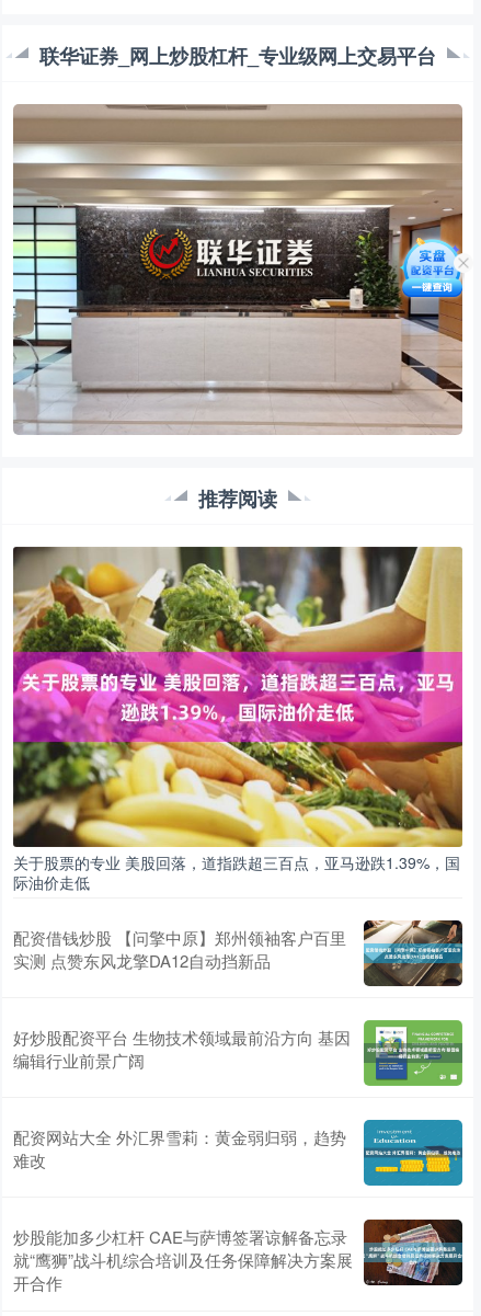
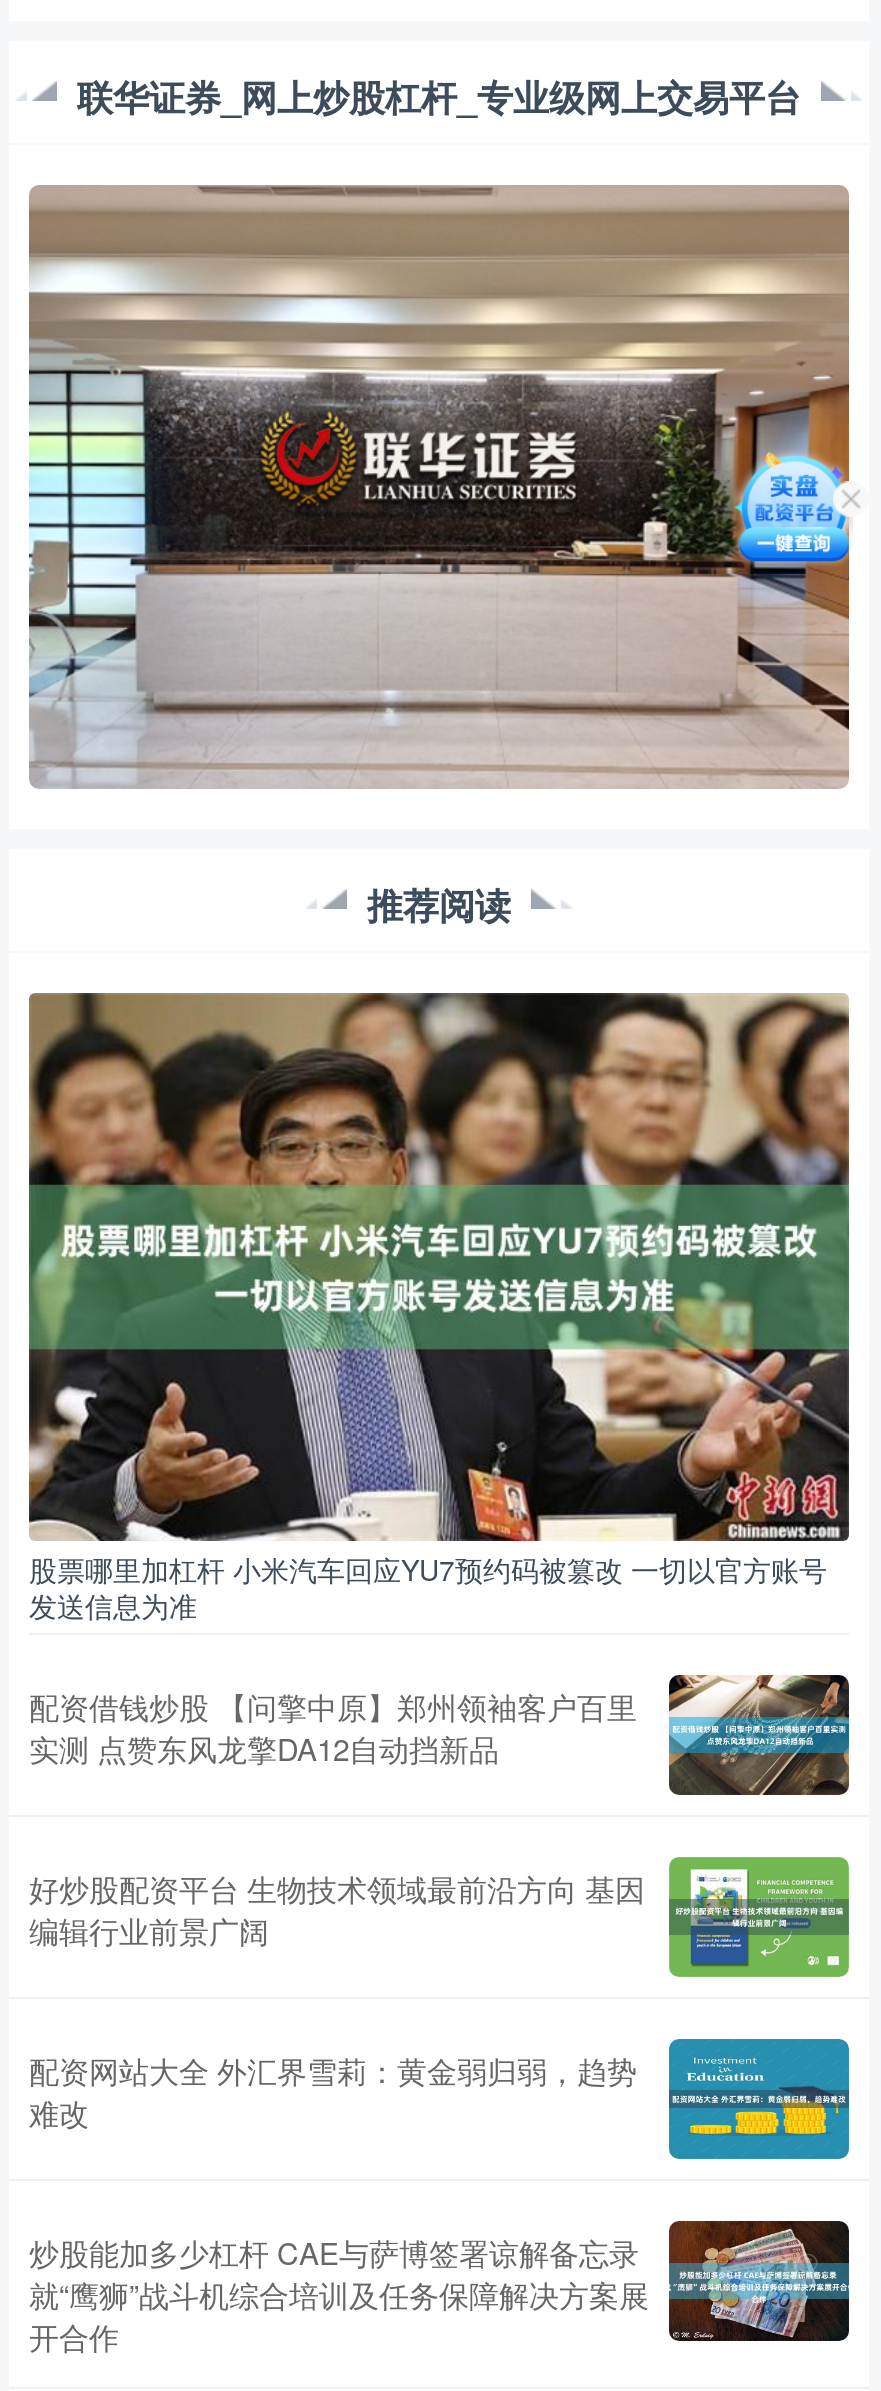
[400,238,468,311] [image] -> [735,431,853,565] [image]
[12,546,463,893] [image] | 关于股票的专业 美股回落，道指跌超三百点，亚马逊跌1.39%，国 | 际油价走低 -> [27,991,851,1625] [image] | 股票哪里加杠杆 小米汽车回应YU7预约码被篡改 一切以官方账号 | 发送信息为准

